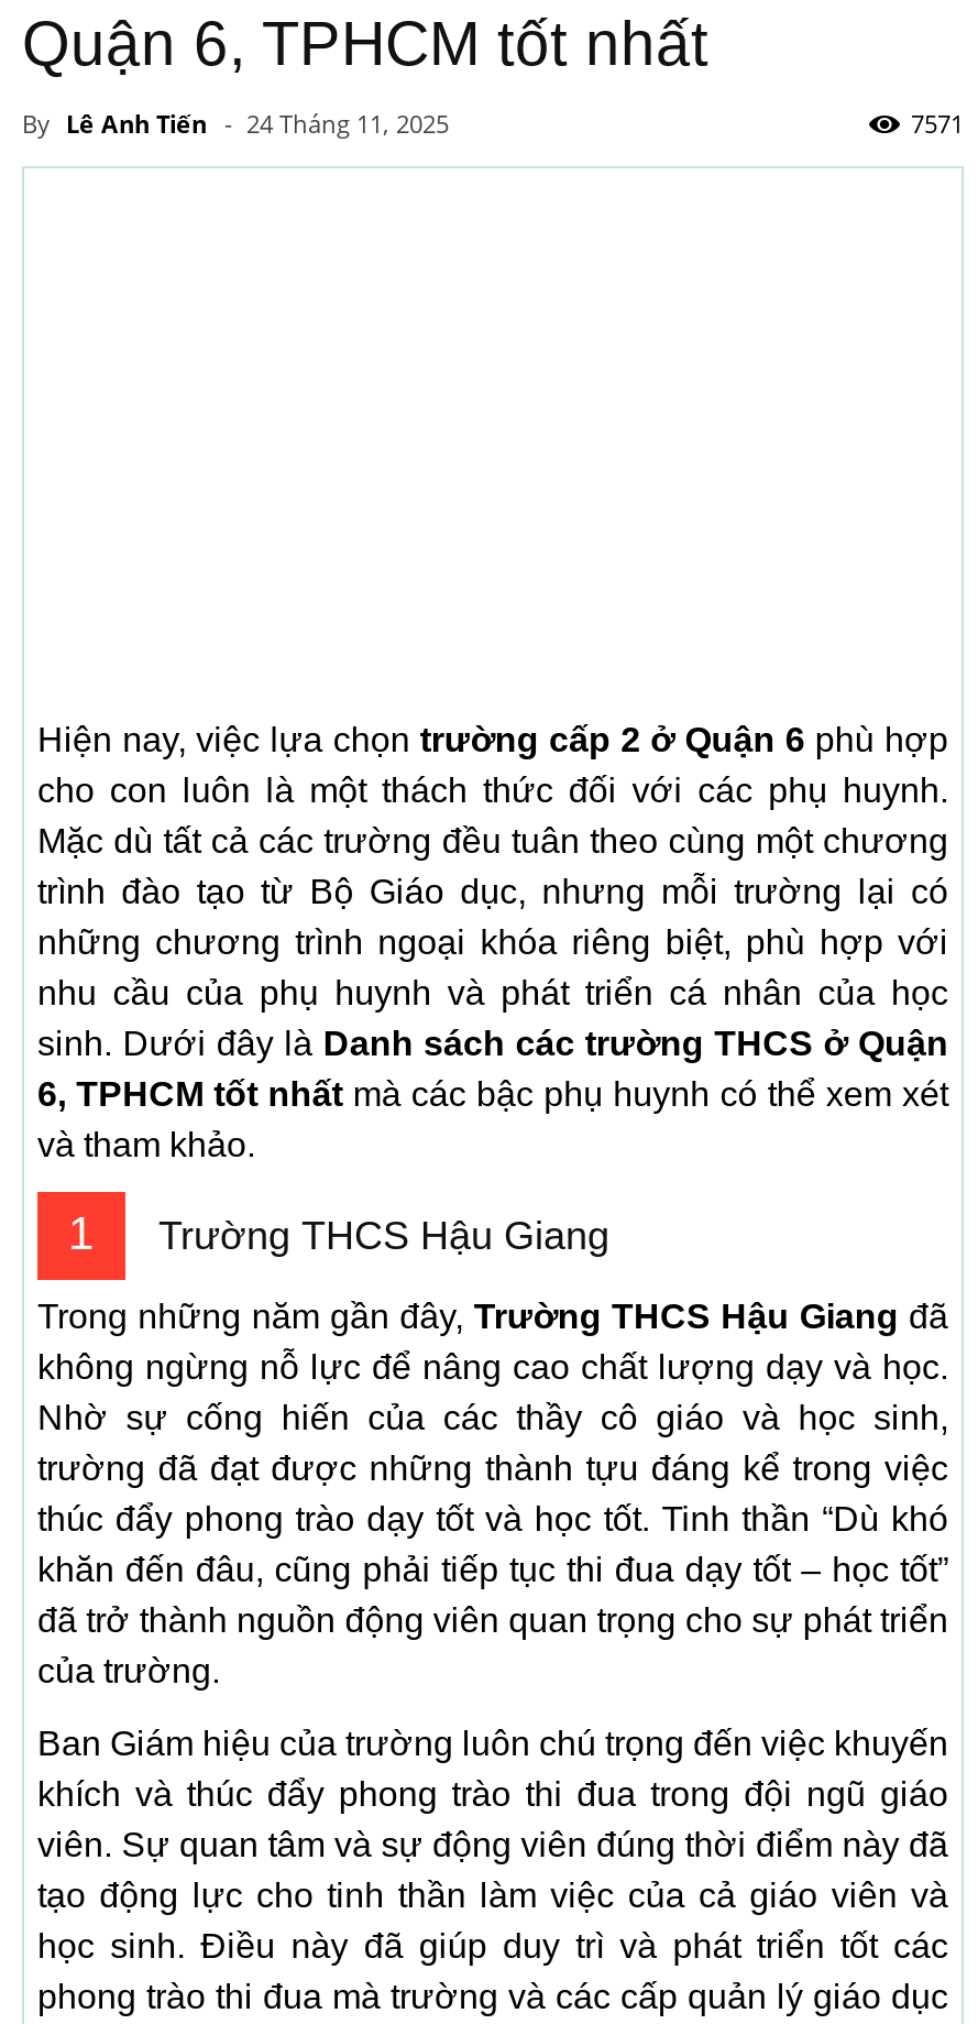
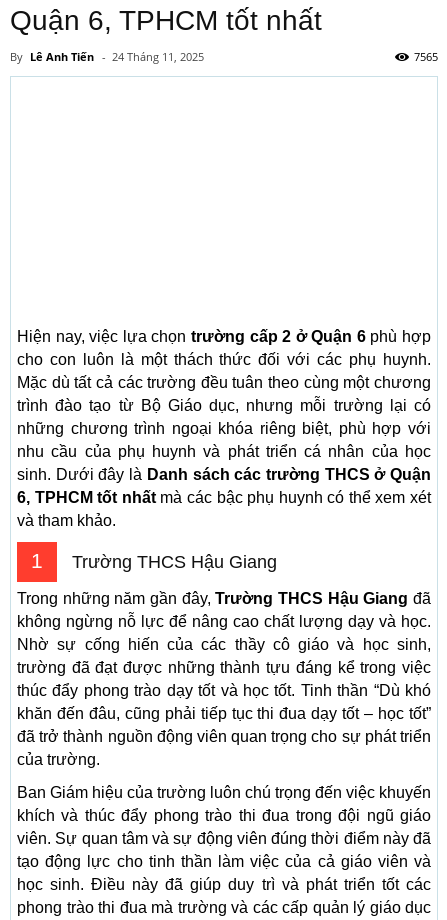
[911,107,964,140] 7571 -> [414,49,438,64] 7565

